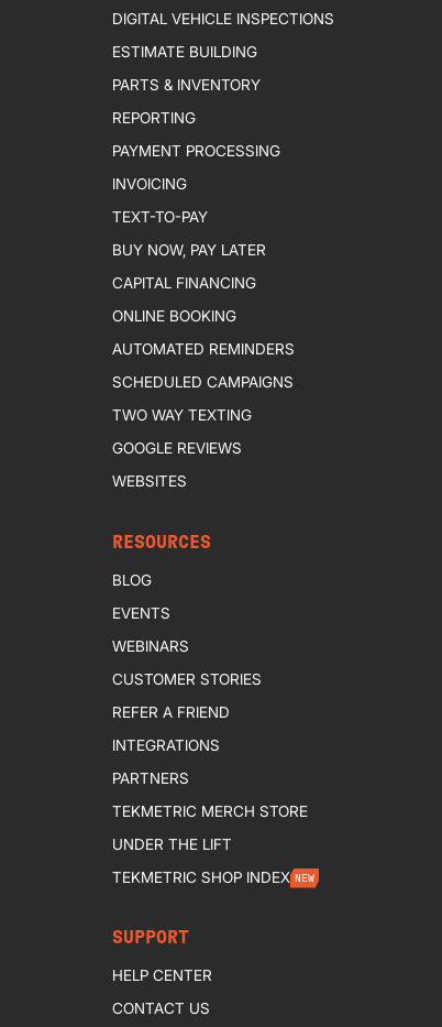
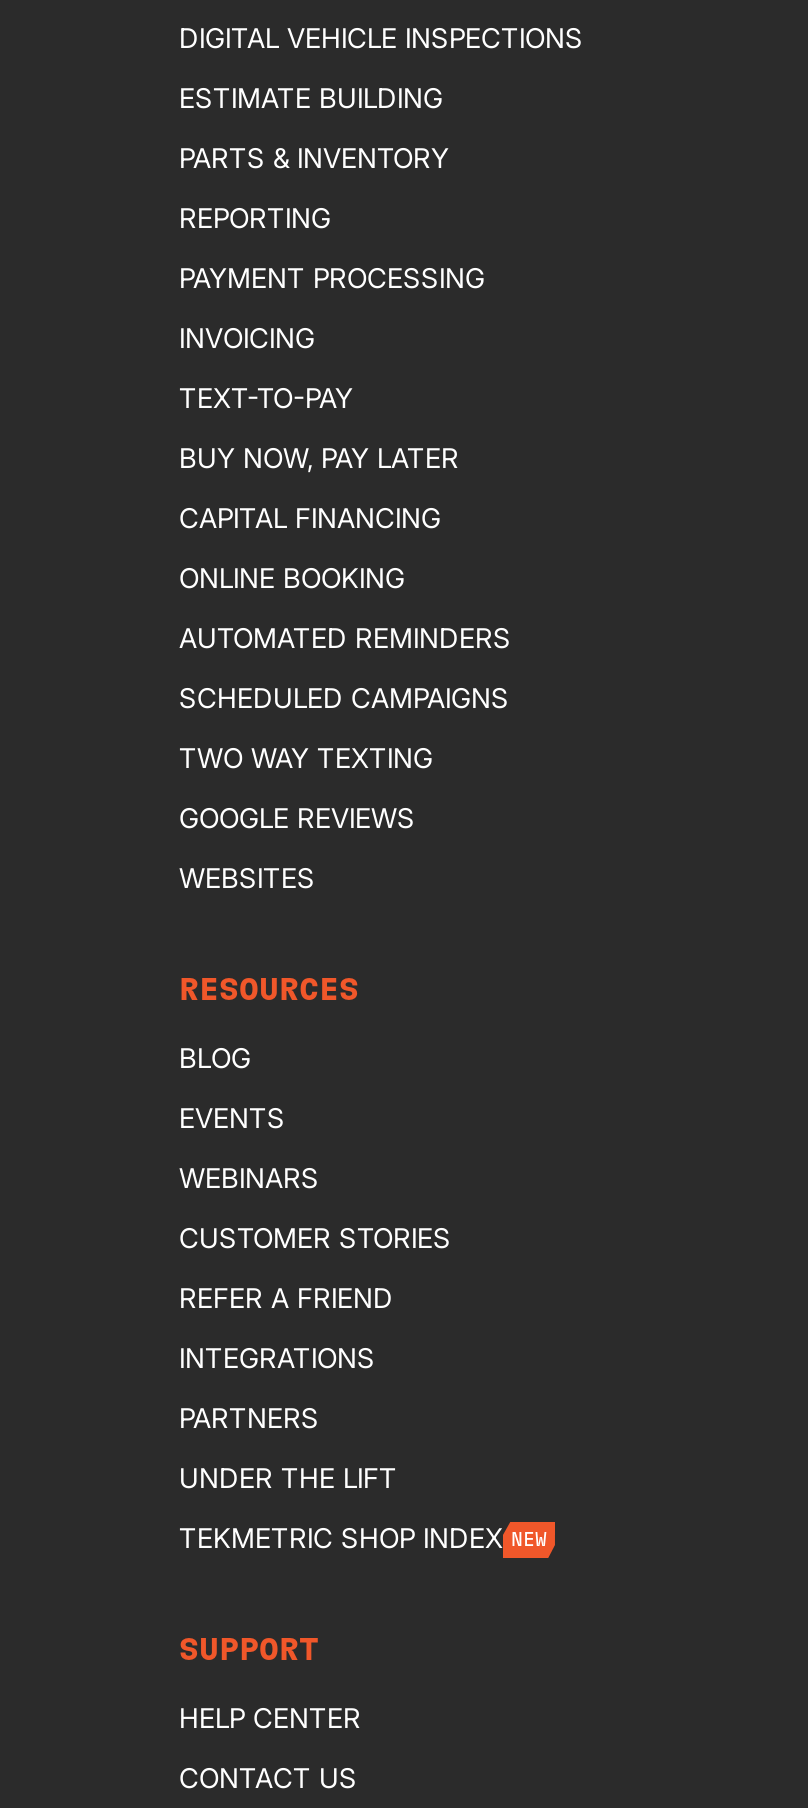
[112,802,308,820] TEKMETRIC MERCH STORE -> none

